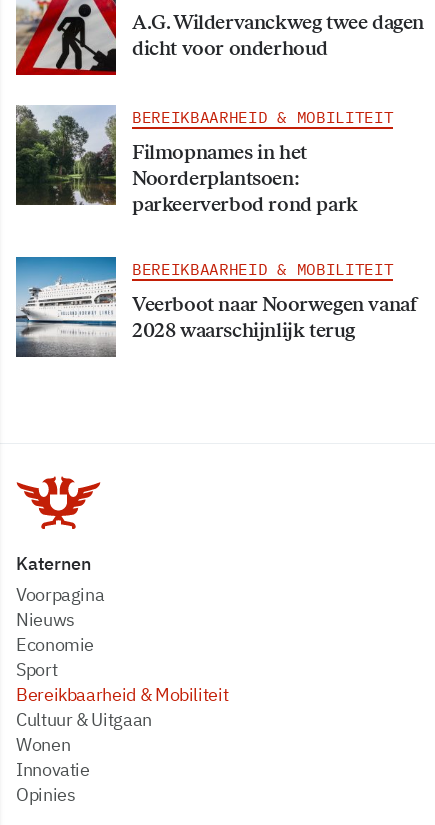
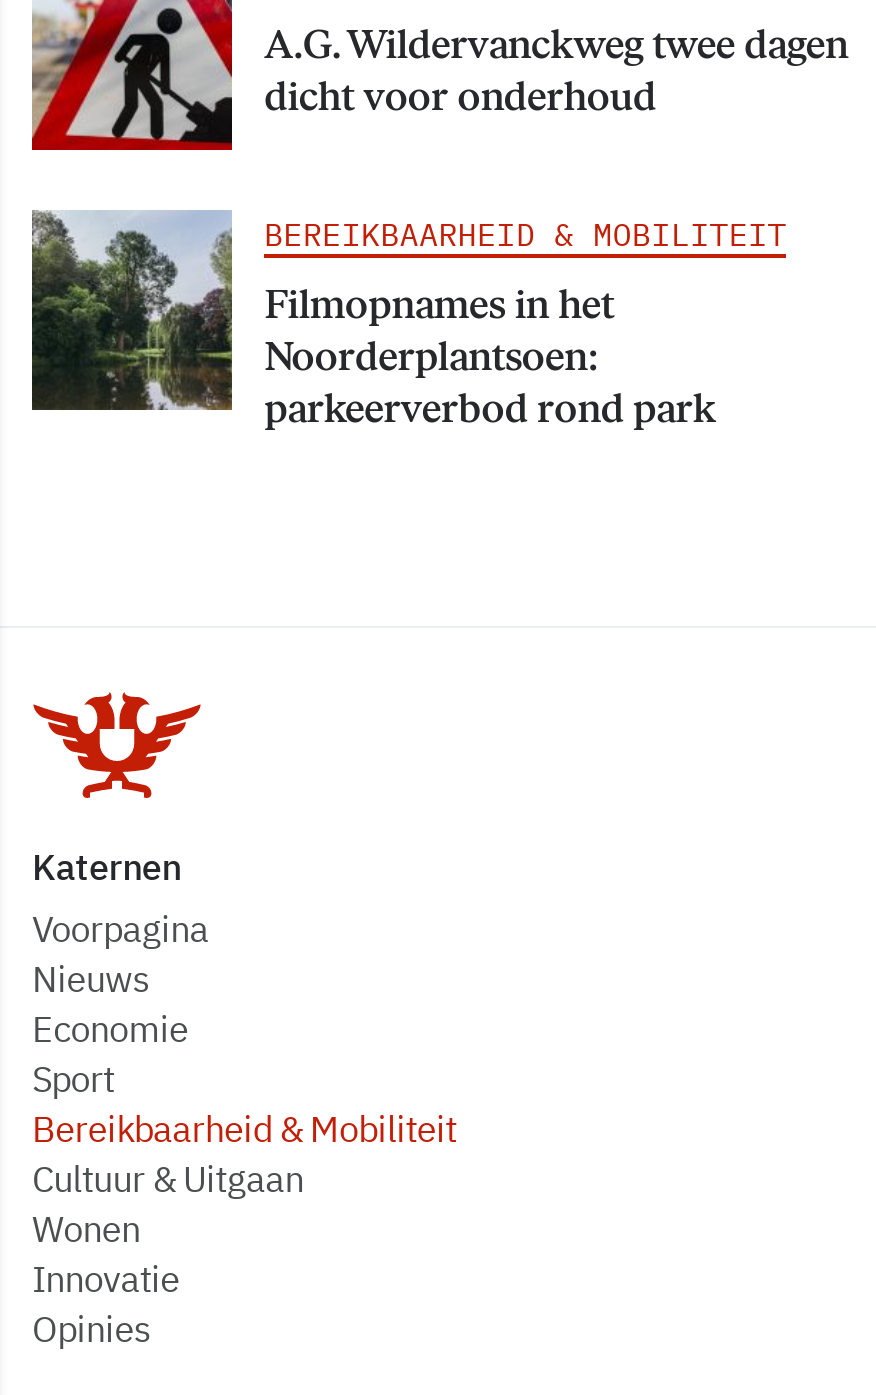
[15,256,416,358] [image] | BEREIKBAARHEID & MOBILITEIT | Veerboot naar Noorwegen vanaf | 2028 waarschijnlijk terug -> none

